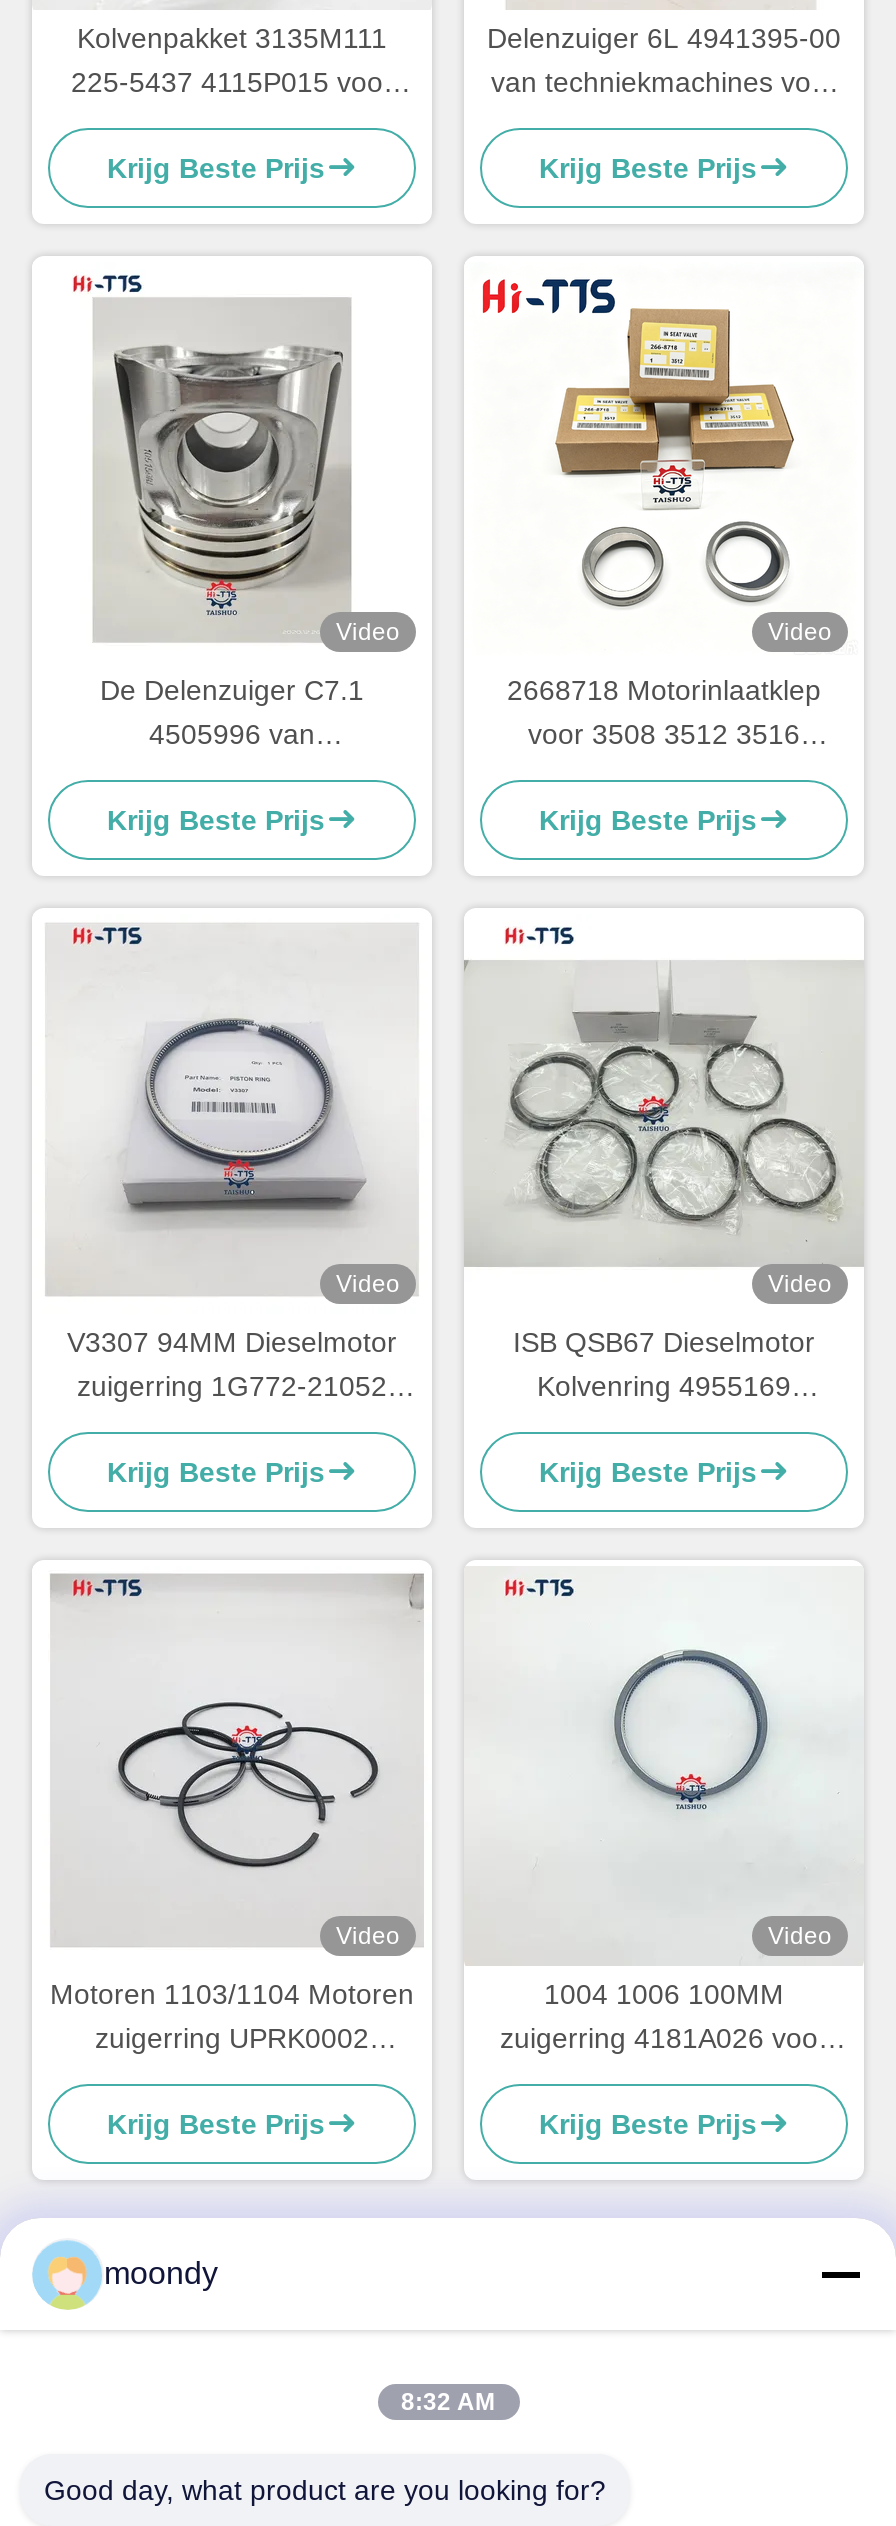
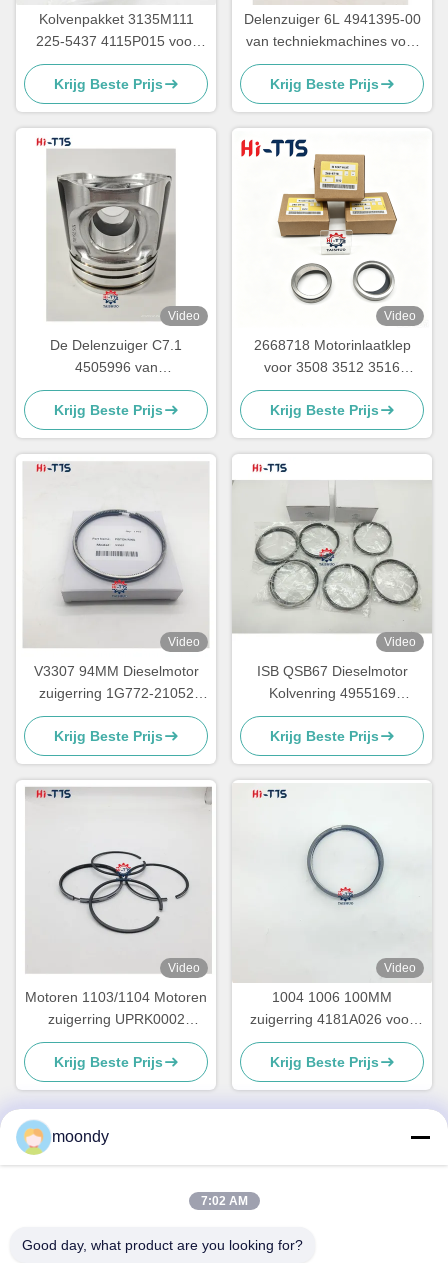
[401,2388,495,2416] 8:32 AM -> [200,1194,247,1208] 7:02 AM

